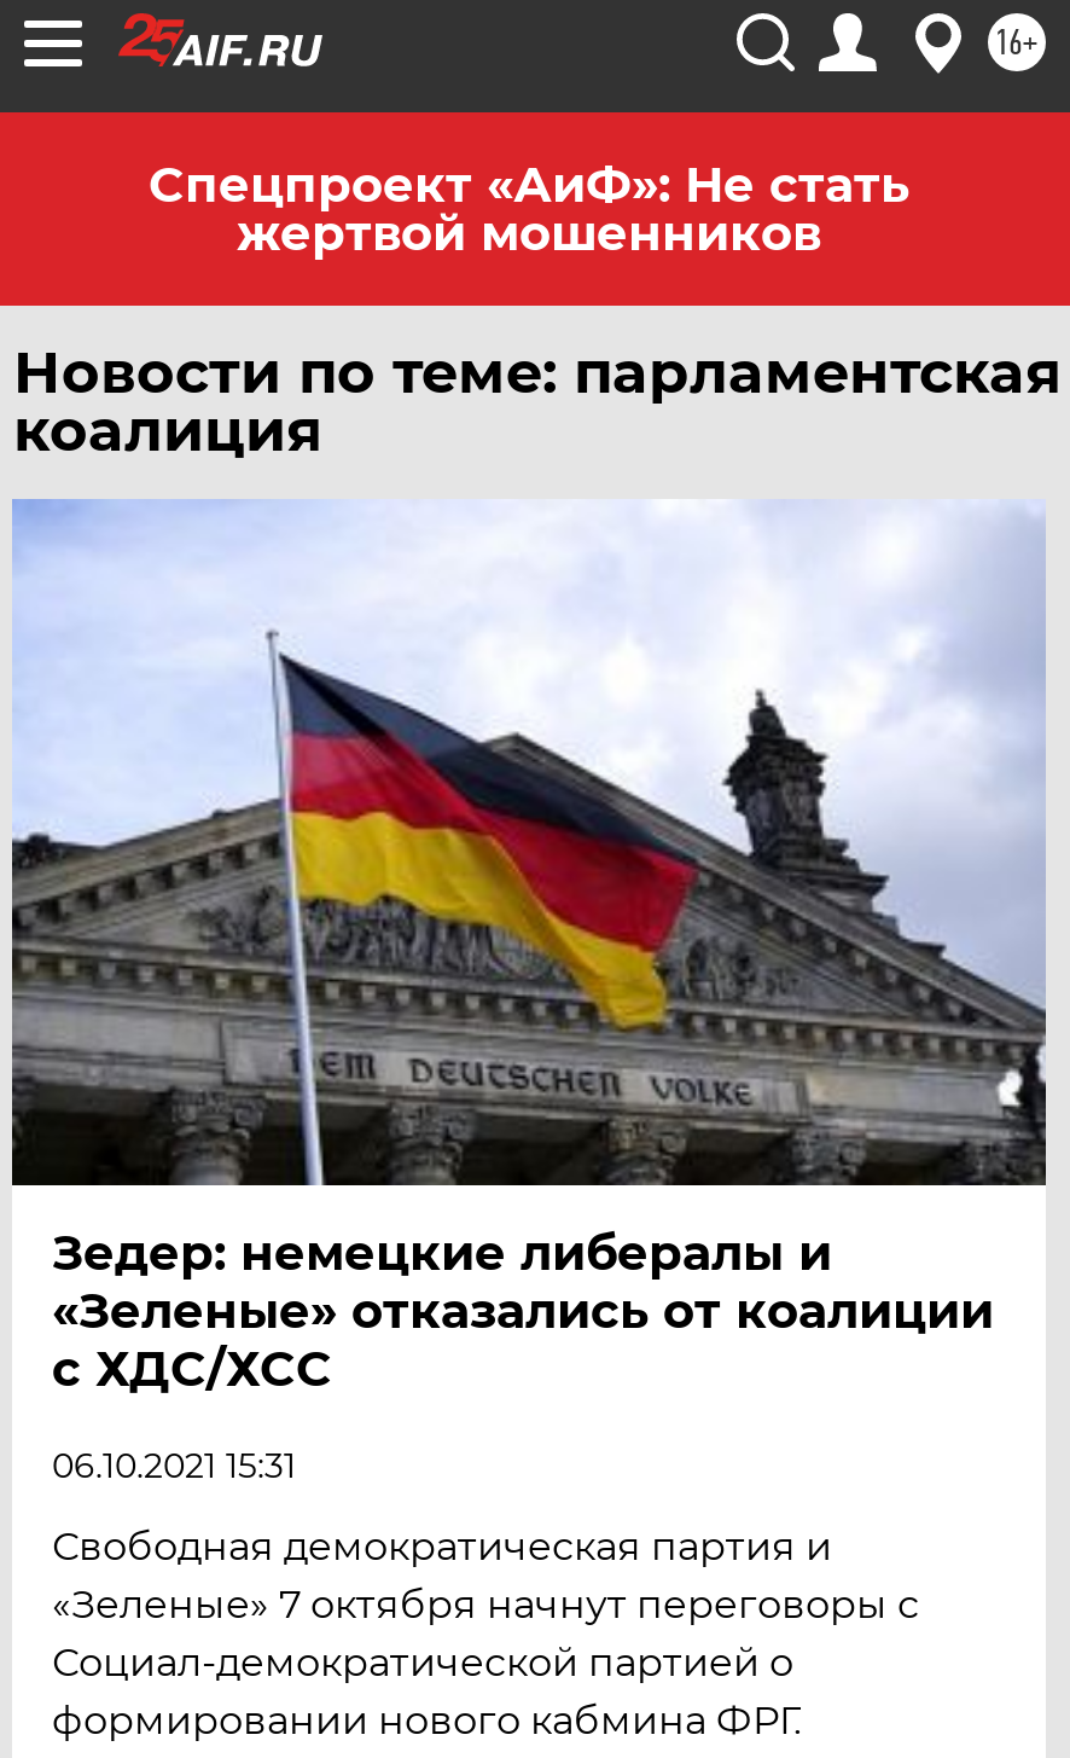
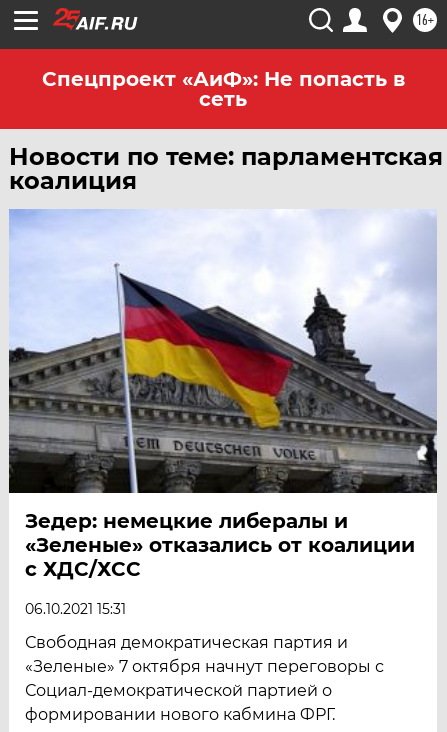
[149,156,909,262] Спецпроект «АиФ»: Не стать | жертвой мошенников -> [41,67,404,111] Спецпроект «АиФ»: Не попасть в | сеть

